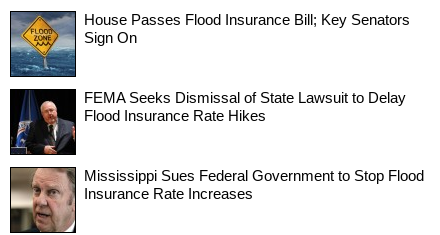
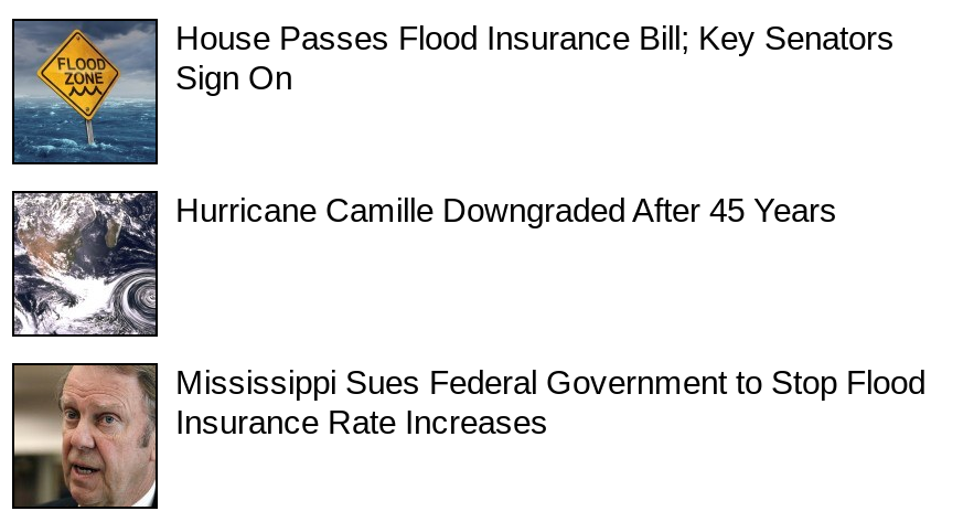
[10,89,406,155] [image] | FEMA Seeks Dismissal of State Lawsuit to Delay | Flood Insurance Rate Hikes -> [12,190,837,337] [image] | Hurricane Camille Downgraded After 45 Years

